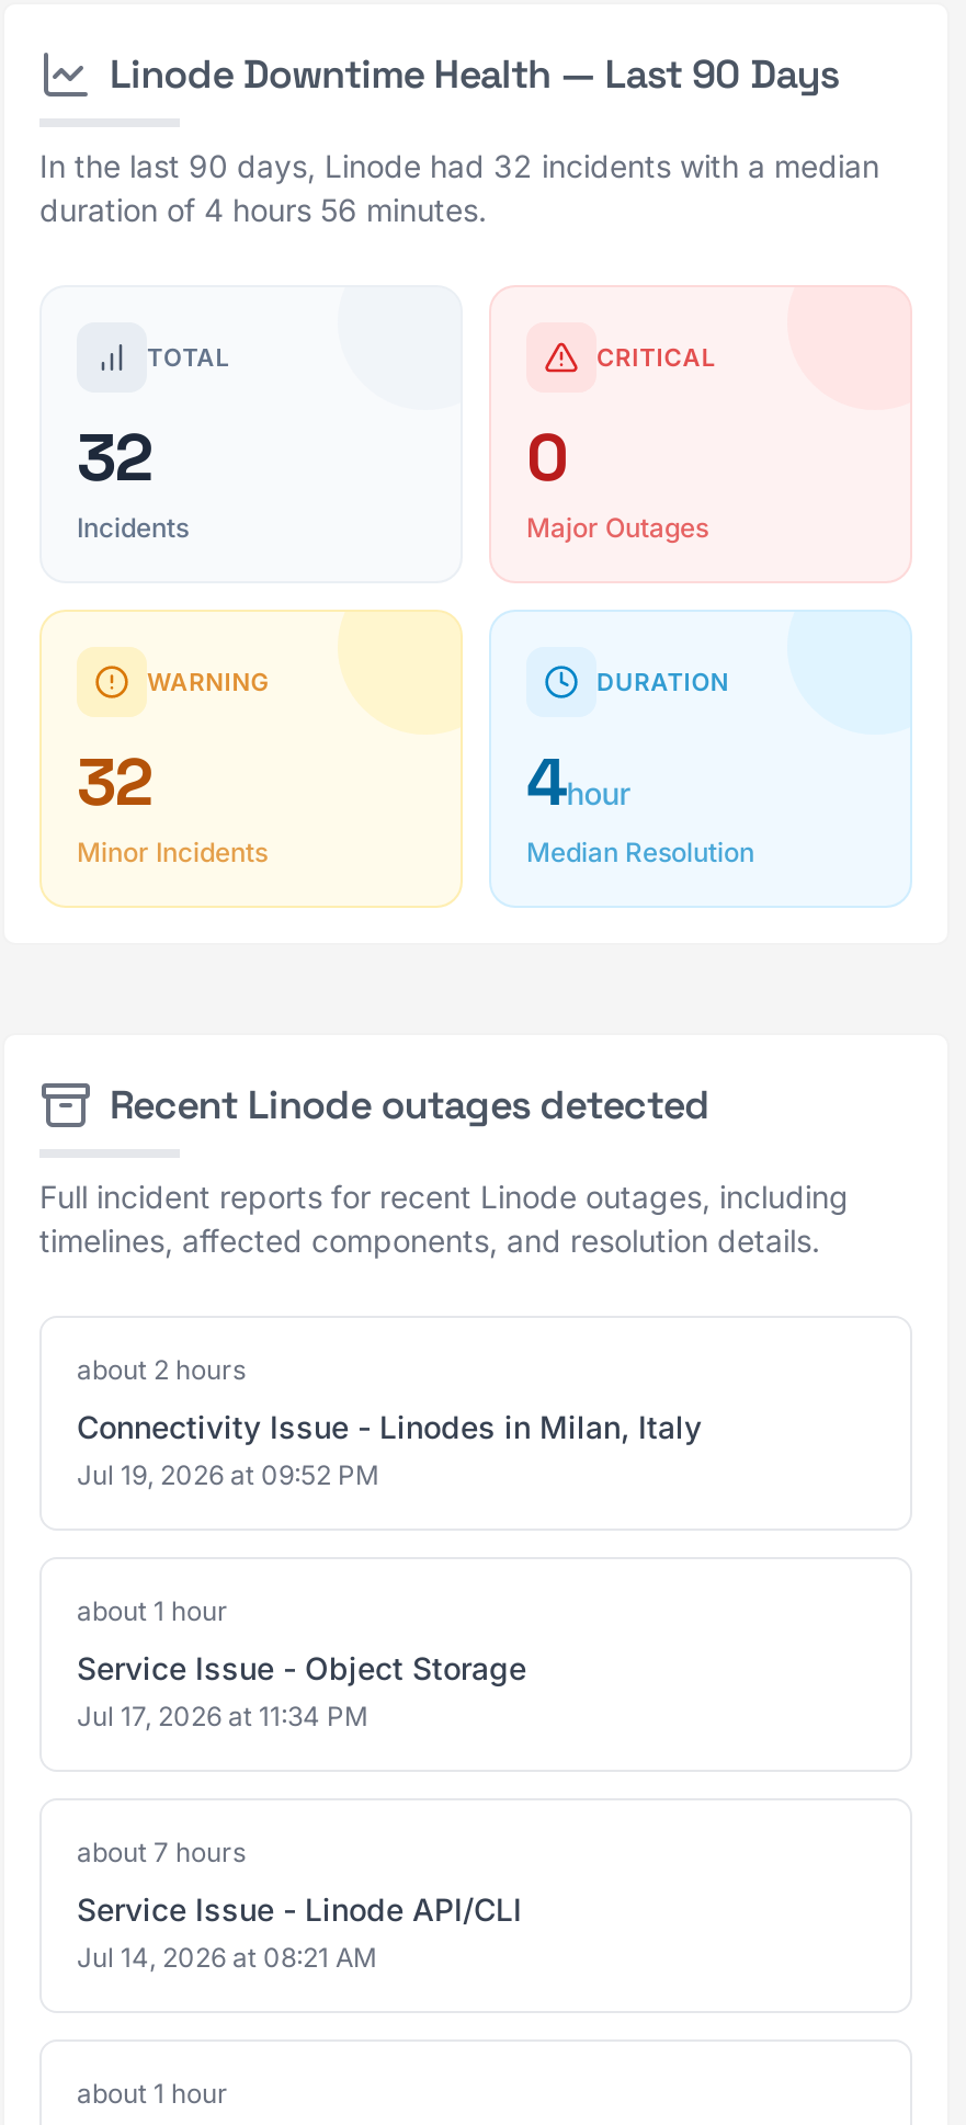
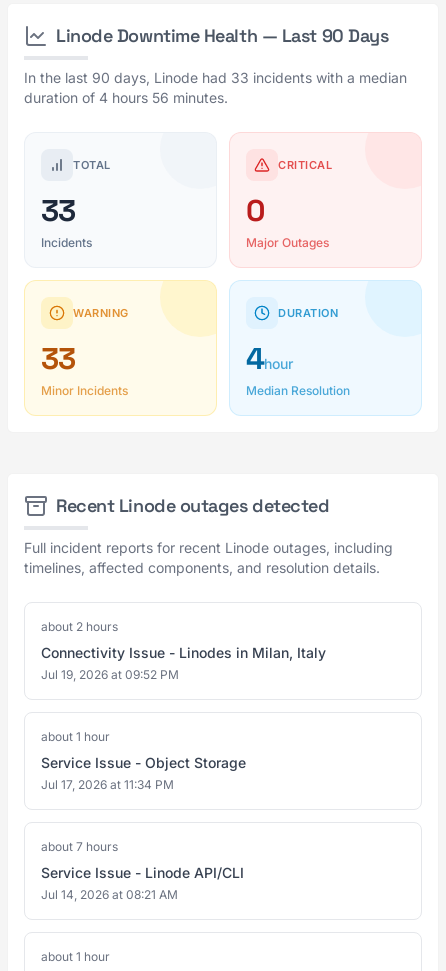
[39,147,879,184] In the last 90 days, Linode had 32 incidents with a median -> [24,69,407,86] In the last 90 days, Linode had 33 incidents with a median
[77,414,152,500] 32 -> [41,191,75,230] 33
[77,739,152,825] 32 -> [41,339,75,378] 33

